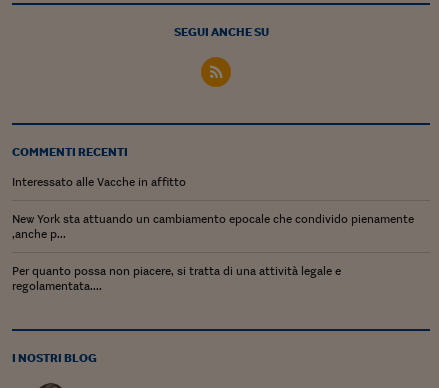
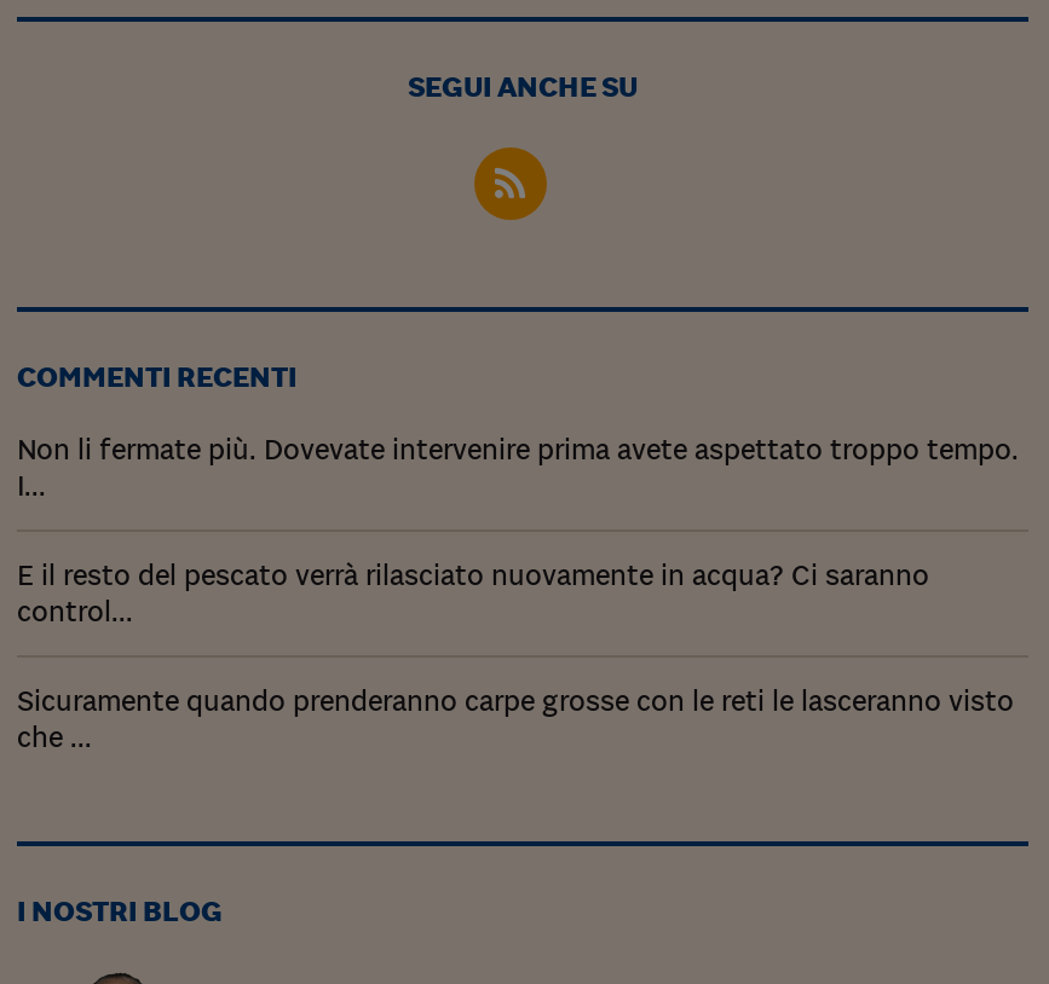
[12,174,186,189] Interessato alle Vacche in affitto -> [17,430,1019,503] Non li fermate più. Dovevate intervenire prima avete aspettato troppo tempo. | I...
[12,211,414,241] New York sta attuando un cambiamento epocale che condivido pienamente | ,anche p... -> [17,556,929,628] E il resto del pescato verrà rilasciato nuovamente in acqua? Ci saranno | control...
[12,263,341,293] Per quanto possa non piacere, si tratta di una attività legale e | regolamentata.... -> [17,682,1014,754] Sicuramente quando prenderanno carpe grosse con le reti le lasceranno visto | che ...

